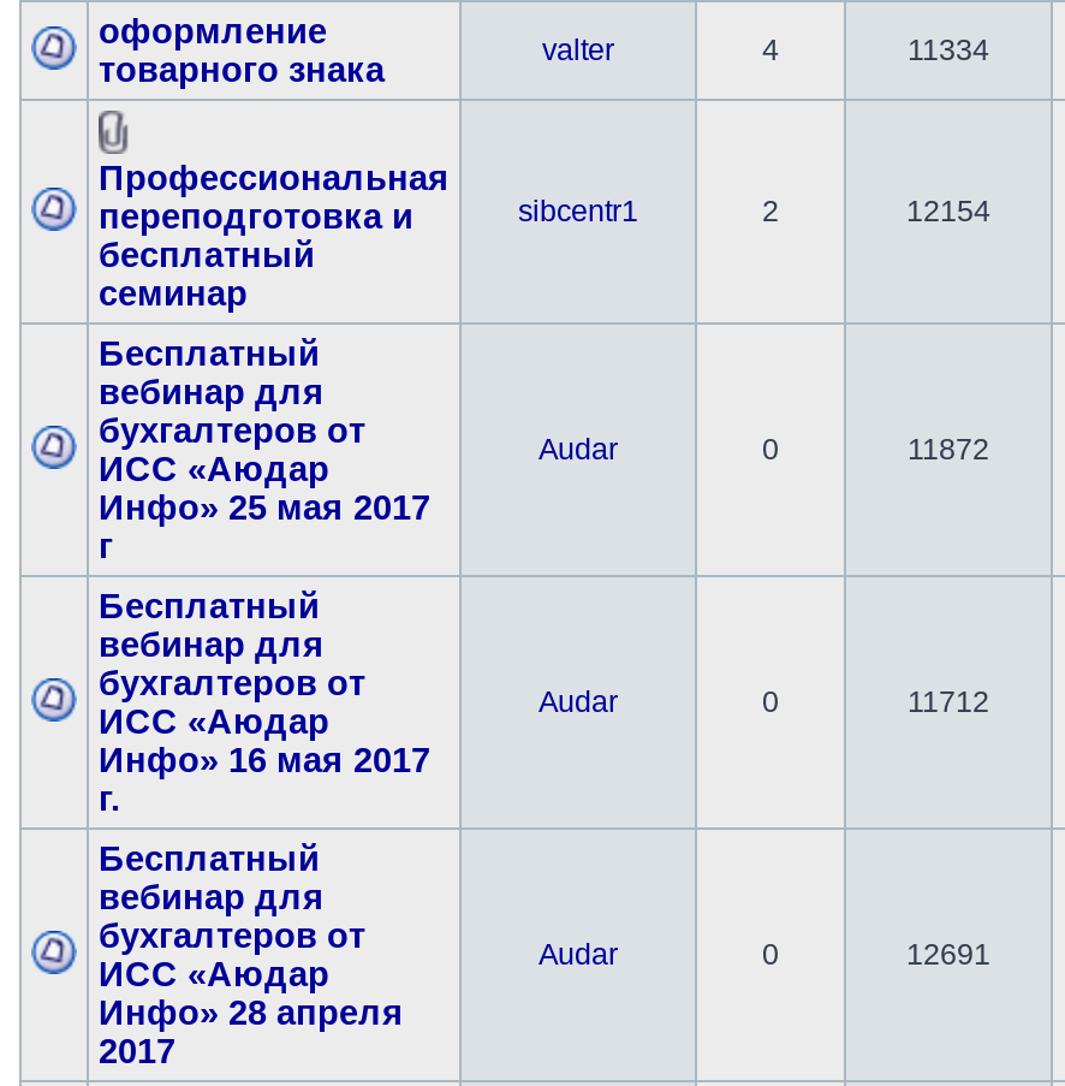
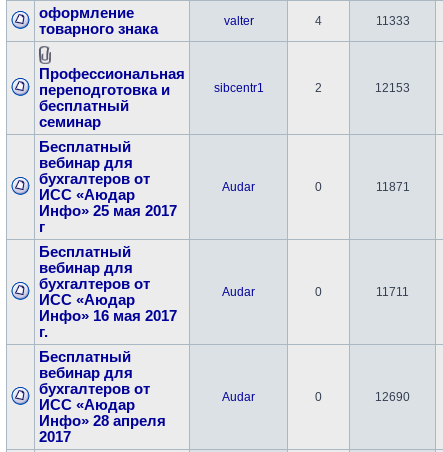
[908,34,989,67] 11334 -> [375,14,409,28] 11333
[906,195,990,229] 12154 -> [375,81,410,95] 12153
[908,433,989,467] 11872 -> [375,180,409,194] 11871
[908,686,989,719] 11712 -> [376,285,409,299] 11711
[906,938,990,972] 12691 -> [375,390,410,404] 12690

